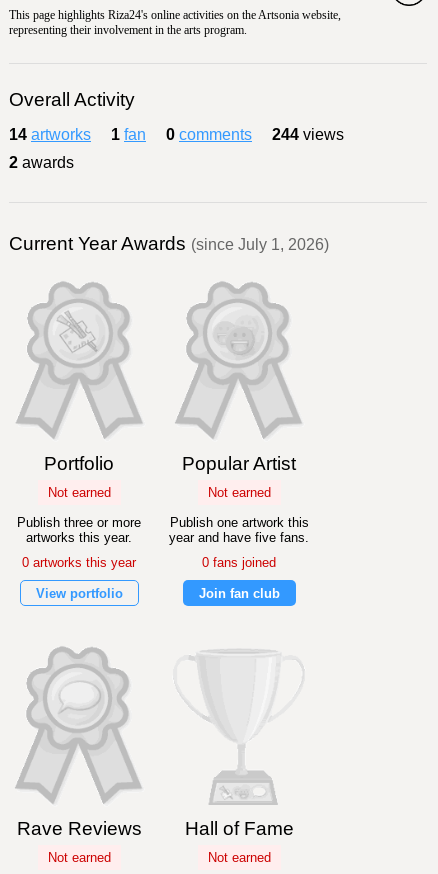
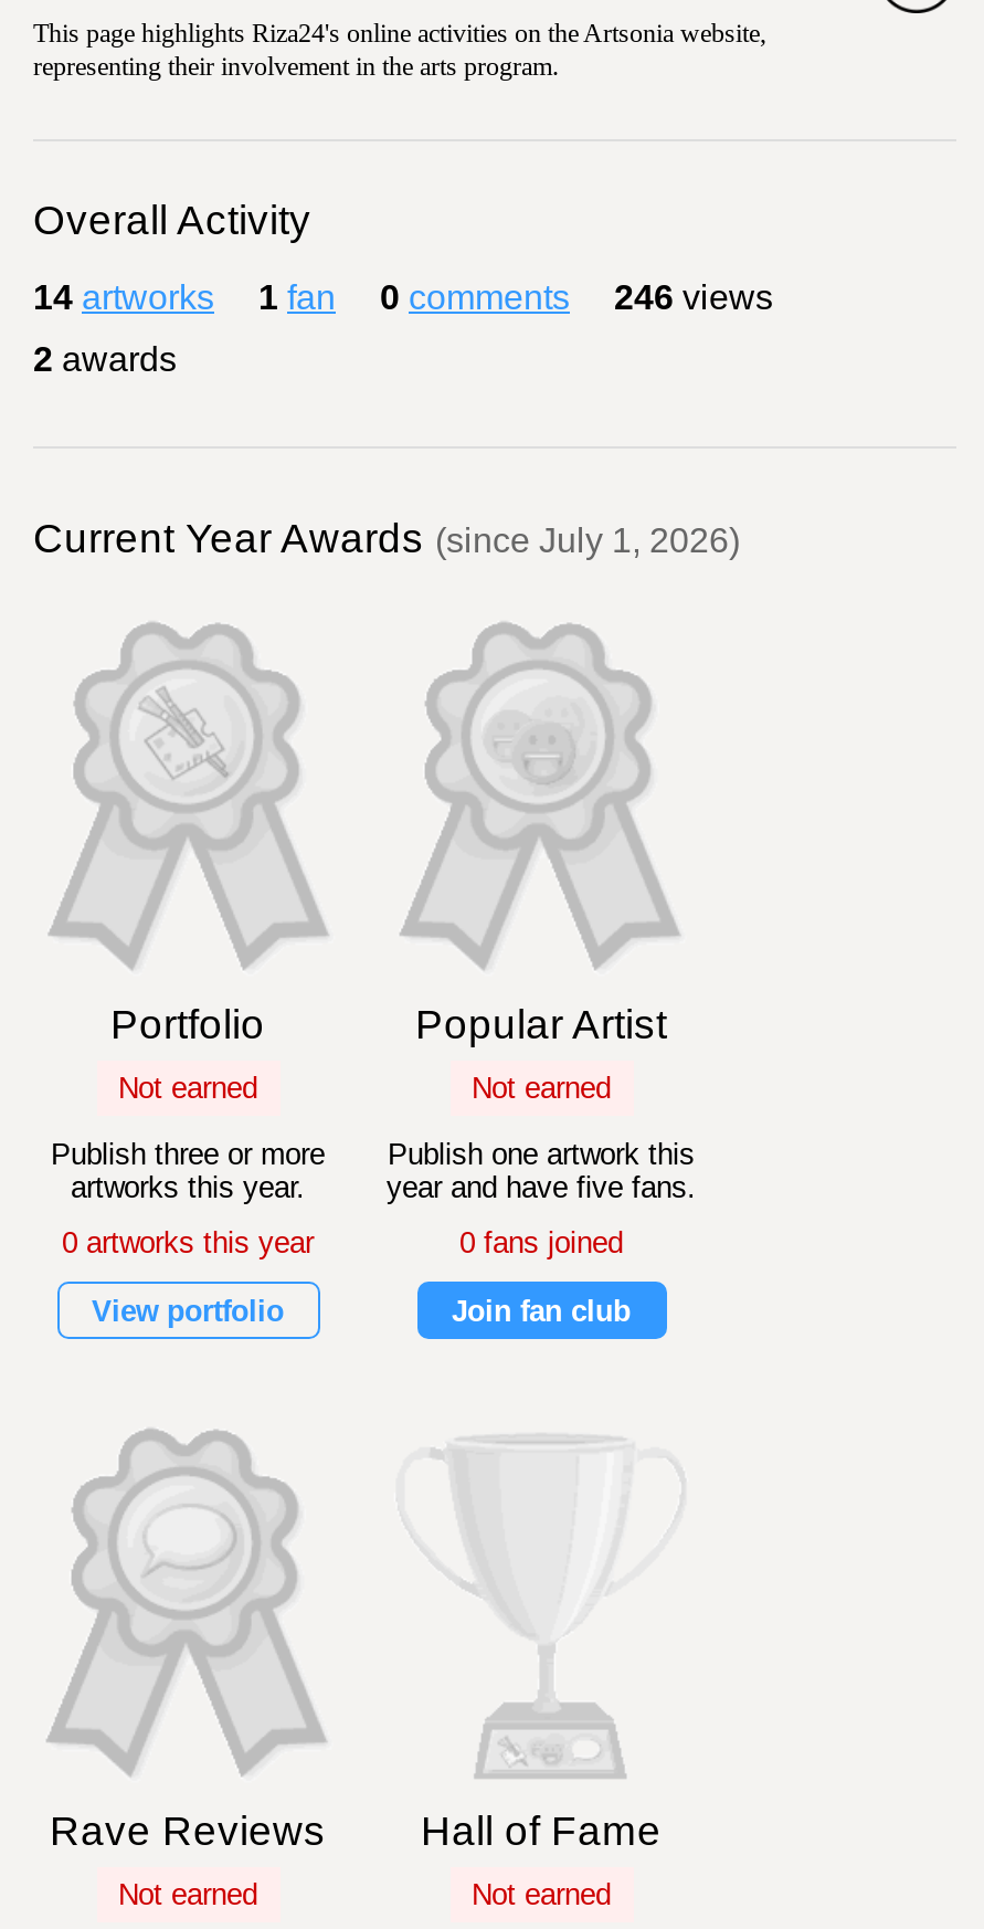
[9,126,344,143] 14 artworks 1 fan 0 comments 244 views -> [33,278,773,316] 14 artworks 1 fan 0 comments 246 views

